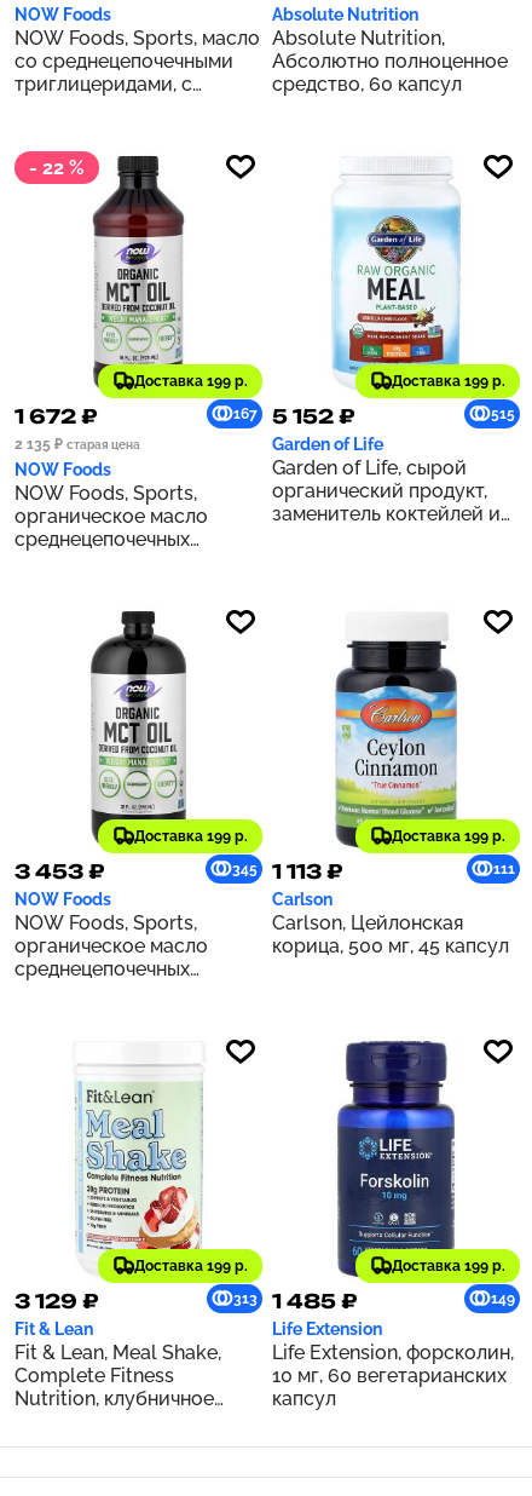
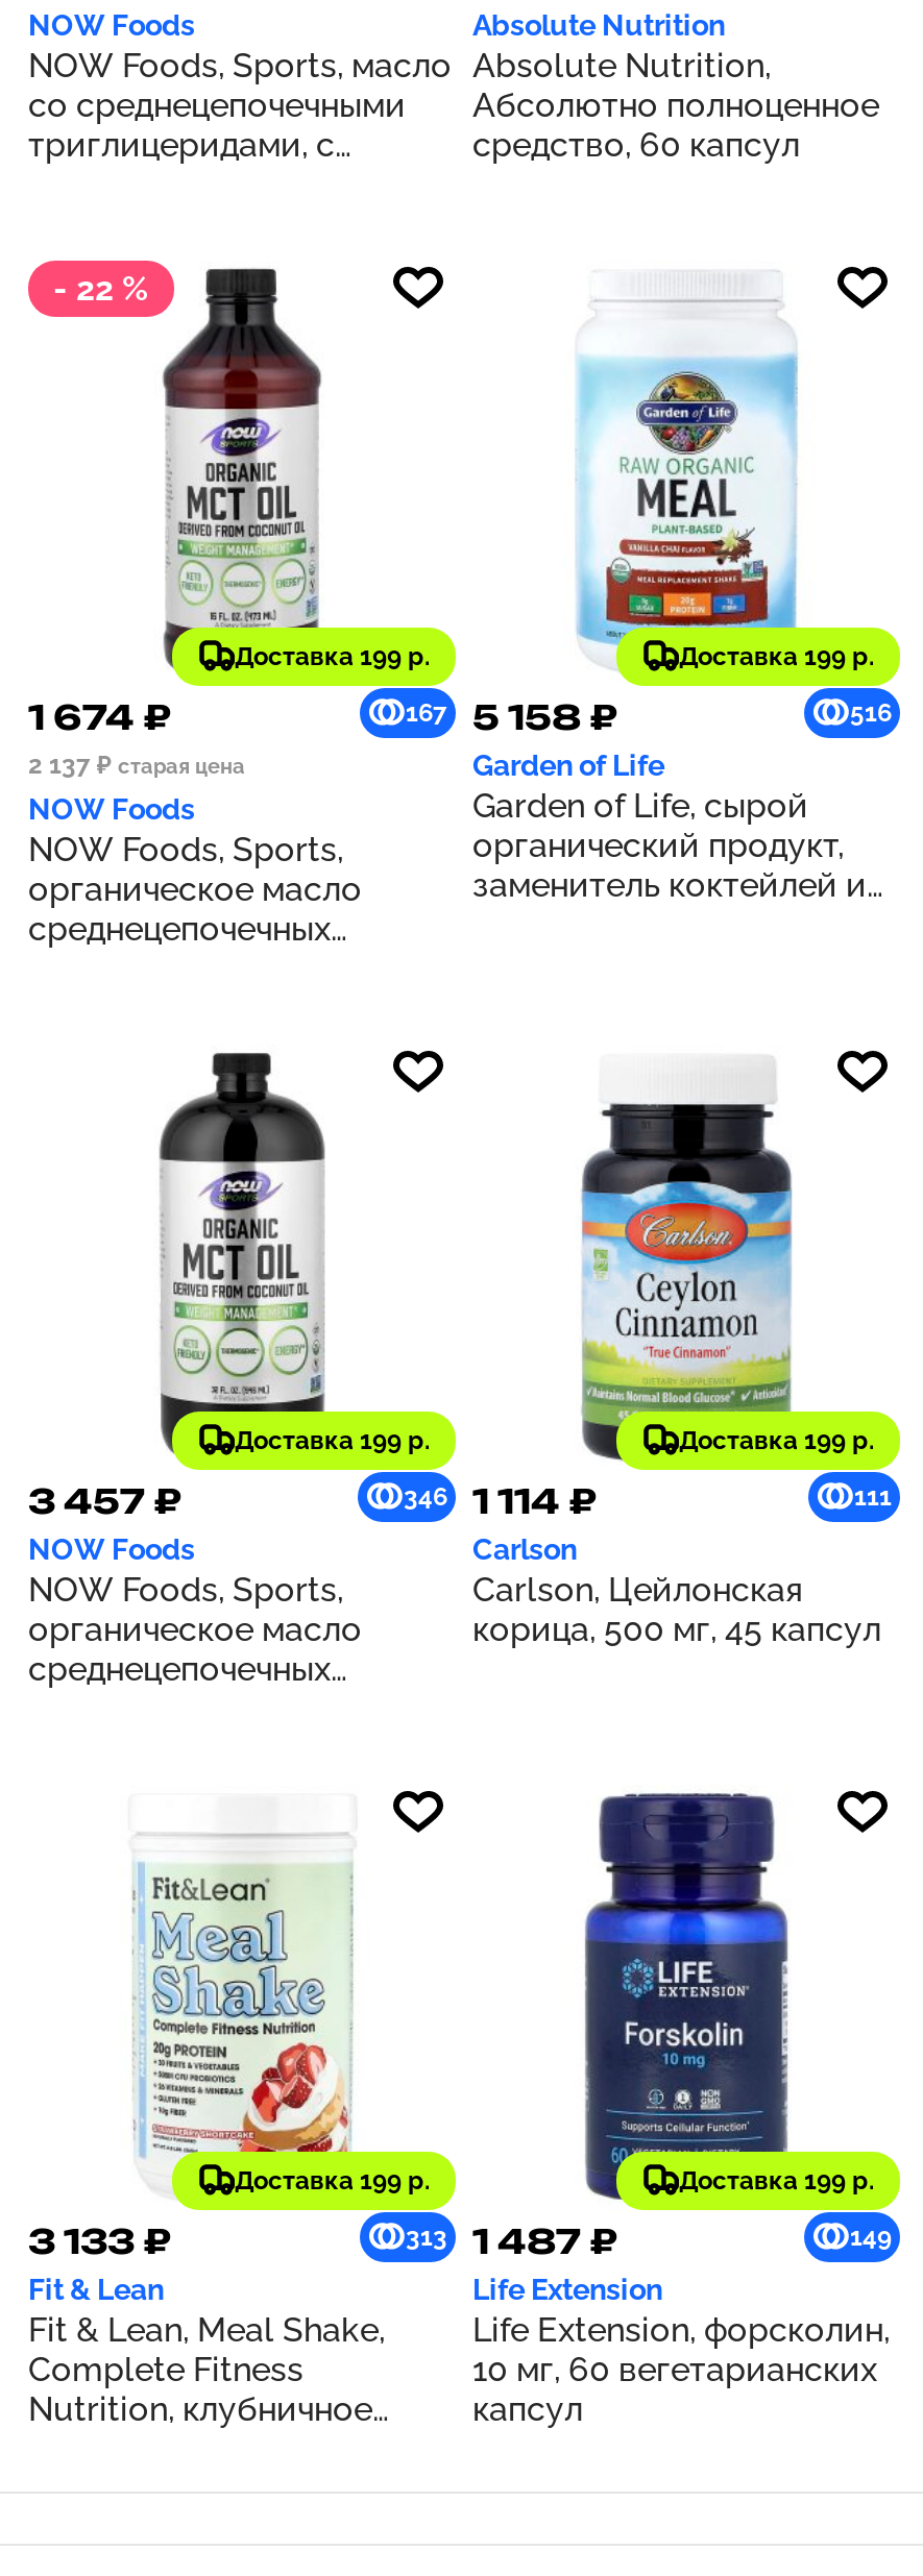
[15,404,98,428] 1 672 ₽ -> [28,695,172,737] 1 674 ₽
[233,404,355,428] 167 5 152 ₽ -> [406,695,618,737] 167 5 158 ₽
[491,405,515,422] 515 -> [850,698,892,728] 516
[15,436,140,453] 2 135 ₽ старая цена -> [28,751,245,780] 2 137 ₽ старая цена
[15,859,105,883] 3 453 ₽ -> [28,1479,183,1521] 3 457 ₽
[232,861,258,878] 345 -> [404,1482,447,1512] 346
[272,859,343,883] 1 113 ₽ -> [472,1479,598,1521] 1 114 ₽
[15,1288,99,1313] 3 129 ₽ -> [28,2219,172,2261] 3 133 ₽
[233,1288,358,1313] 313 1 485 ₽ -> [406,2219,618,2261] 313 1 487 ₽

